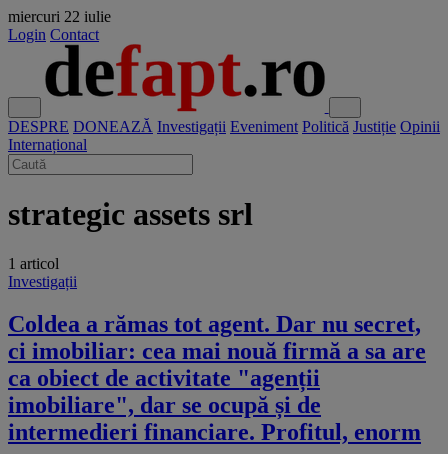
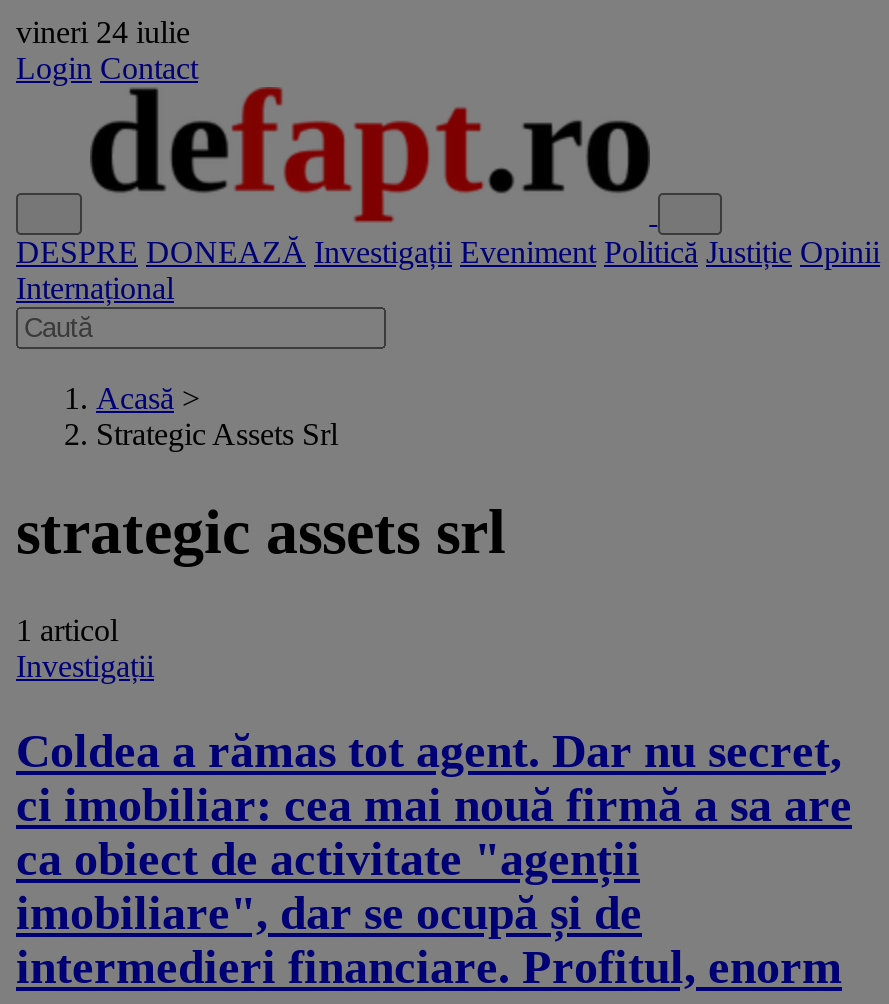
[8,8,111,25] miercuri 22 iulie -> [16,15,190,49] vineri 24 iulie
none -> [96,381,338,451] Acasă > | Strategic Assets Srl

